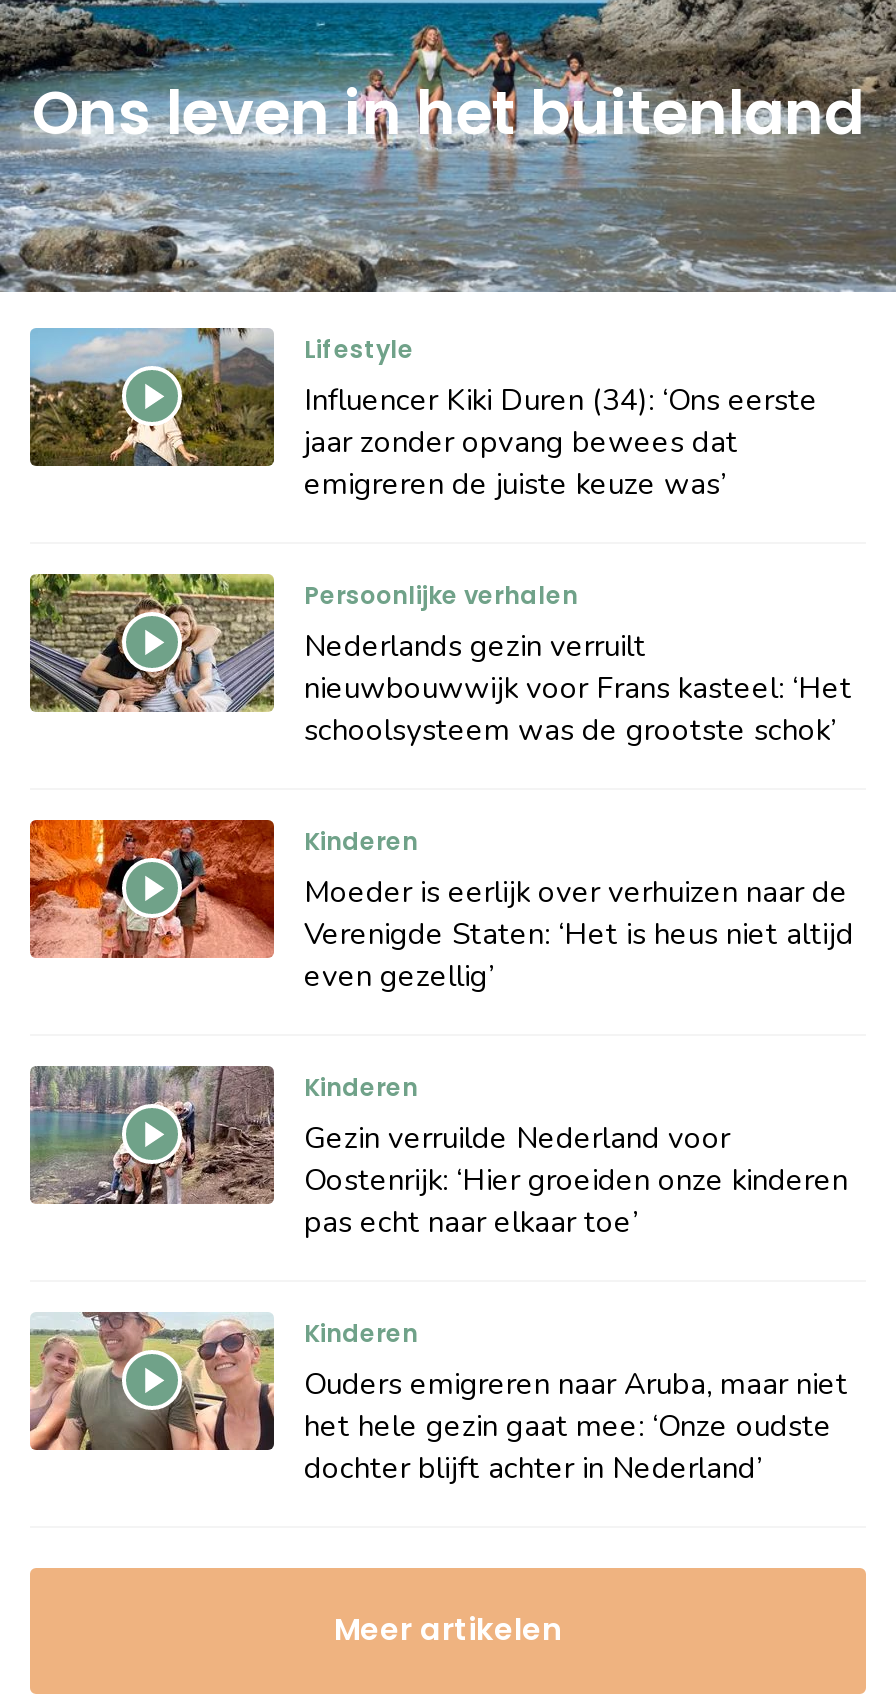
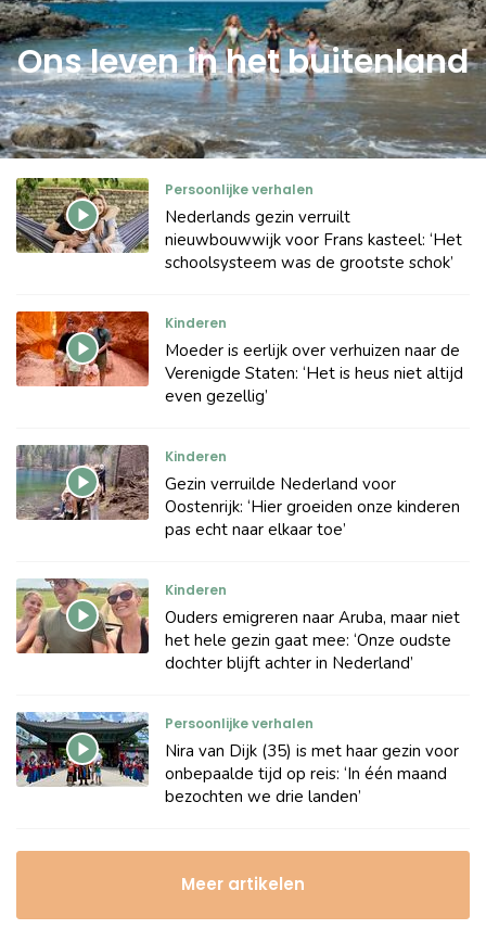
[28,326,818,504] [image] | Lifestyle | Influencer Kiki Duren (34): ‘Ons eerste | jaar zonder opvang bewees dat | emigreren de juiste keuze was’ -> none
moved [26,570,854,1488] -> [14,176,463,674]: [image] | Persoonlijke verhalen | Nederlands gezin verruilt | ... | het hele gezin gaat mee: ‘Onze oudste | dochter blijft achter in Nederland’
none -> [15,712,459,807] [image] | Persoonlijke verhalen | Nira van Dijk (35) is met haar gezin voor | onbepaalde tijd op reis: ‘In één maand | bezochten we drie landen’

